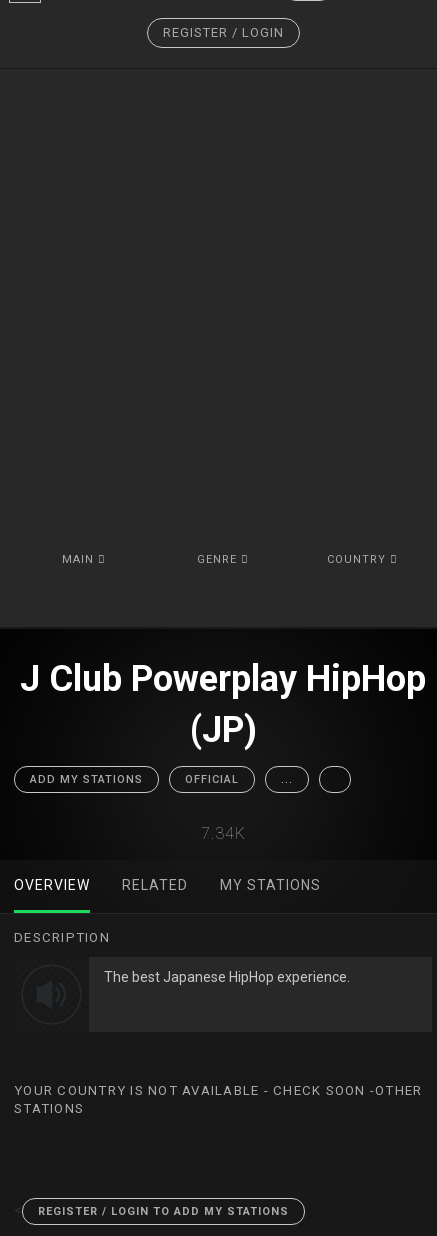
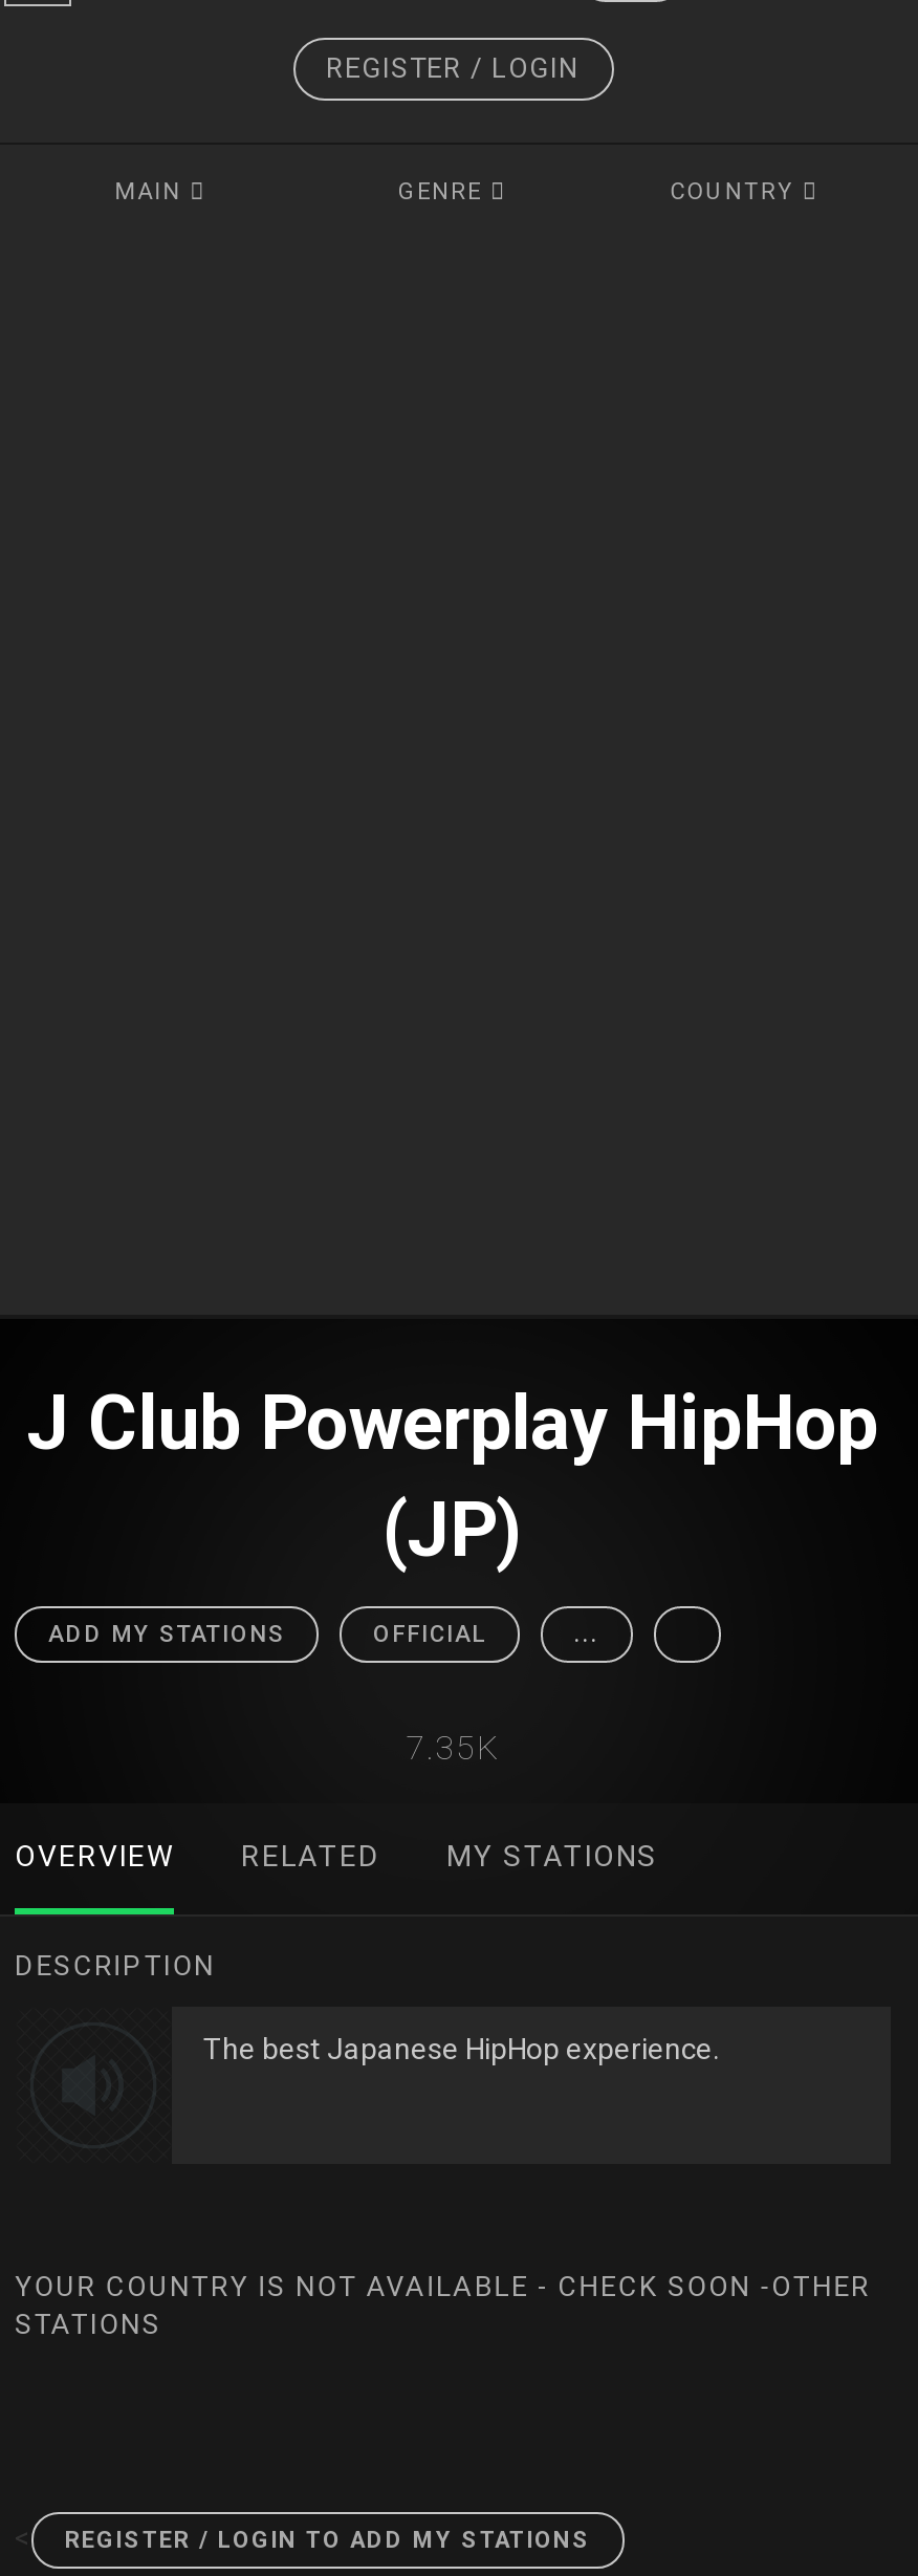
moved [62,553,390,566] -> [115,178,802,205]: MAIN | GENRE | COUNTRY
[200,824,245,843] 7.34K -> [406,1728,500,1768] 7.35K

